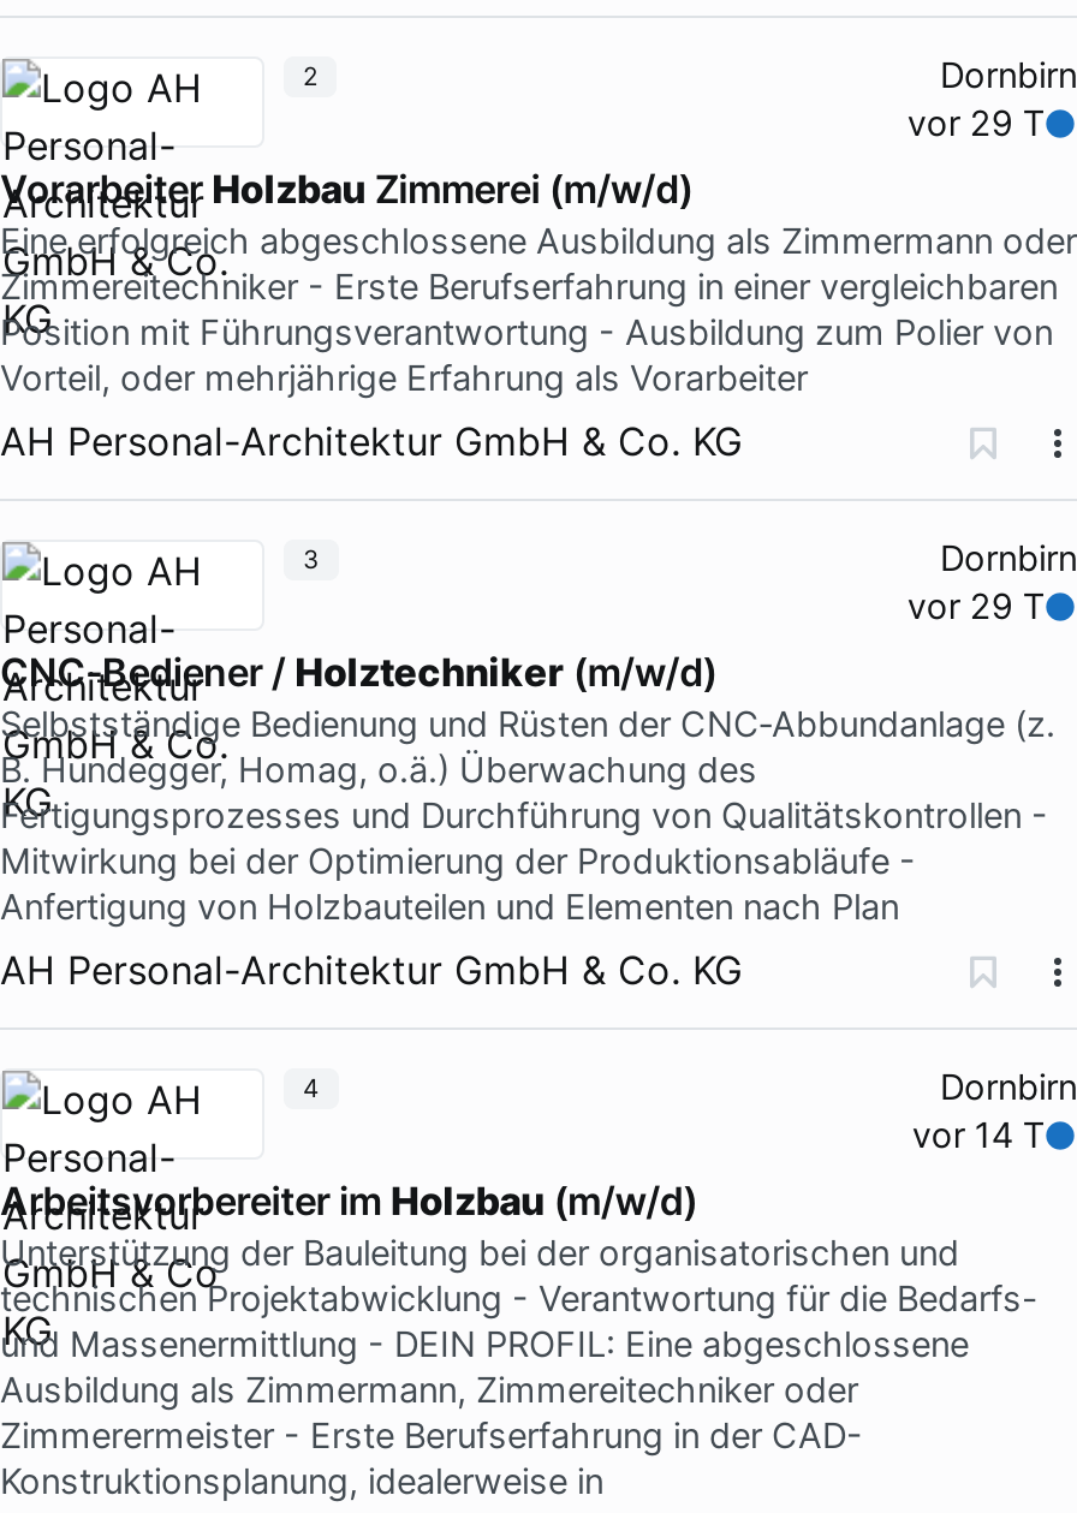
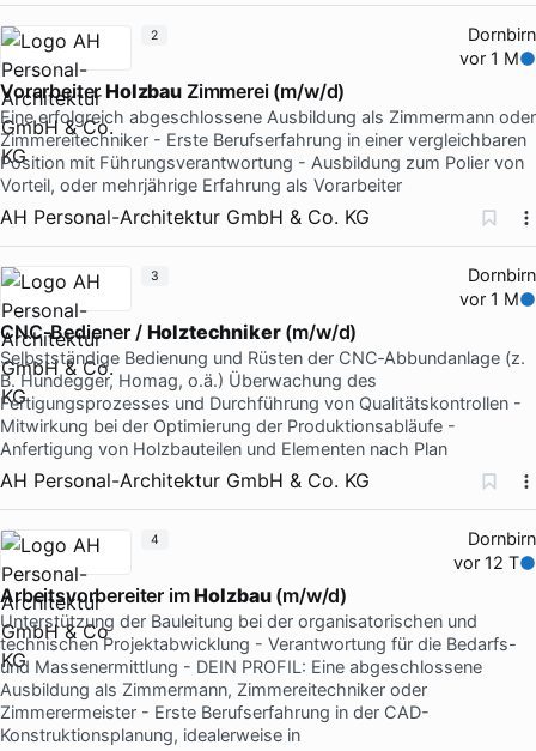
[907,102,1044,145] vor 29 T -> [460,48,520,69] vor 1 M
[907,585,1044,628] vor 29 T -> [460,288,520,310] vor 1 M
[912,1114,1044,1157] vor 14 T -> [454,552,520,573] vor 12 T

